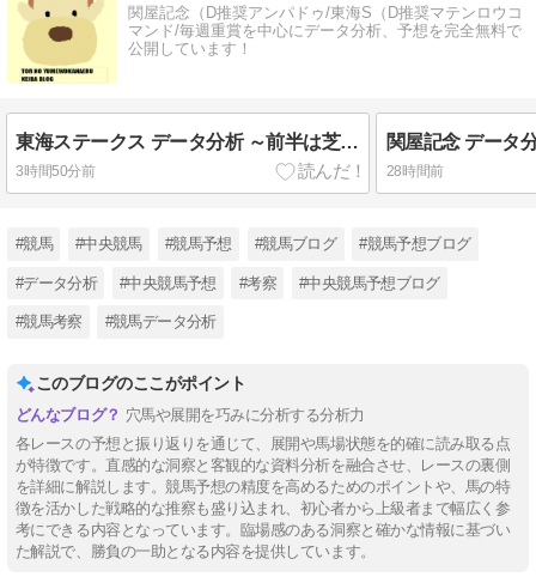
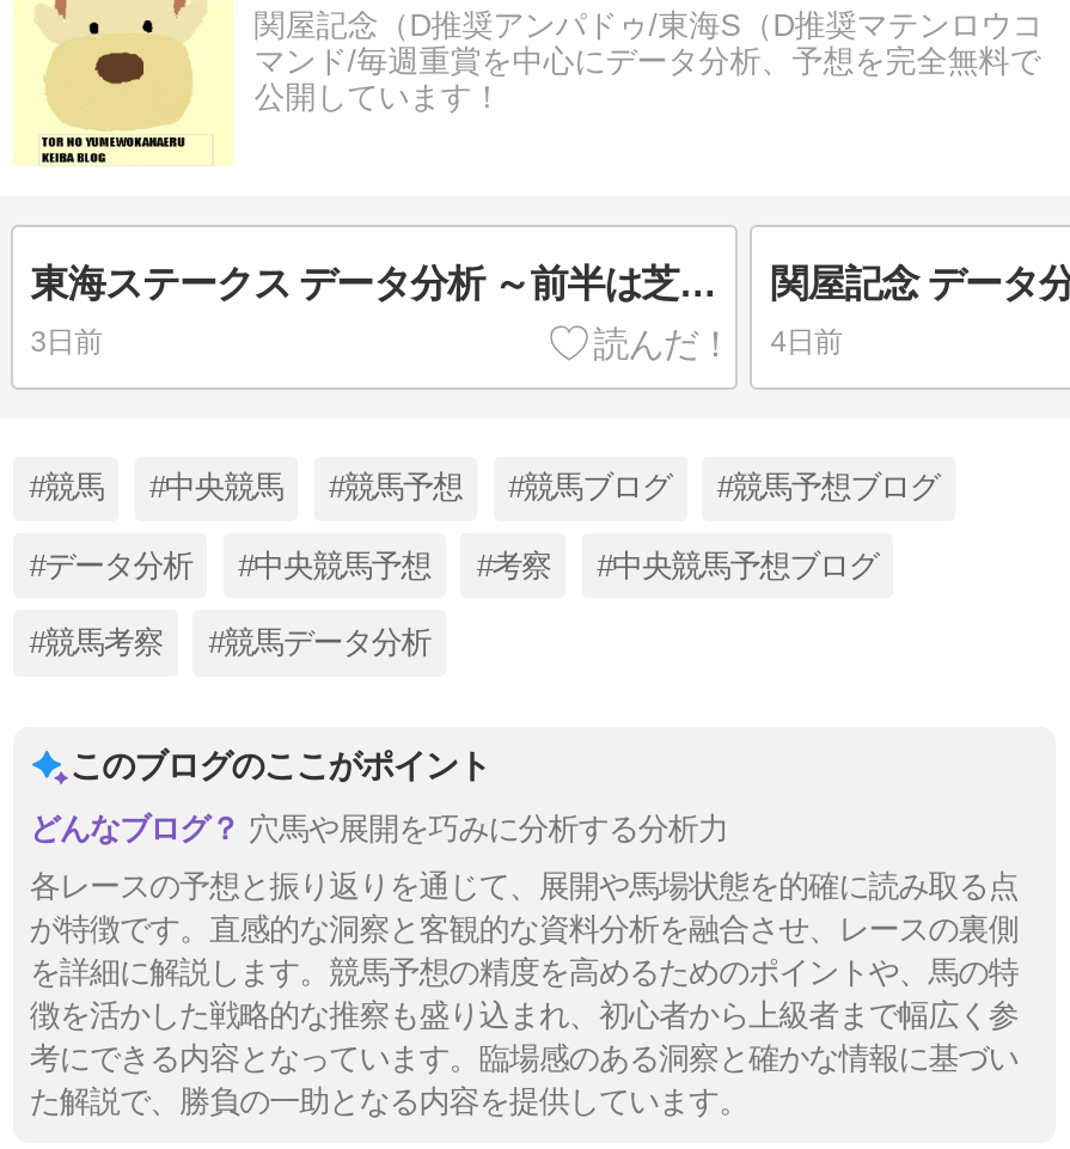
[16,163,444,179] 3時間50分前 | 28時間前 -> [31,325,842,358] 3日前 | 4日前

